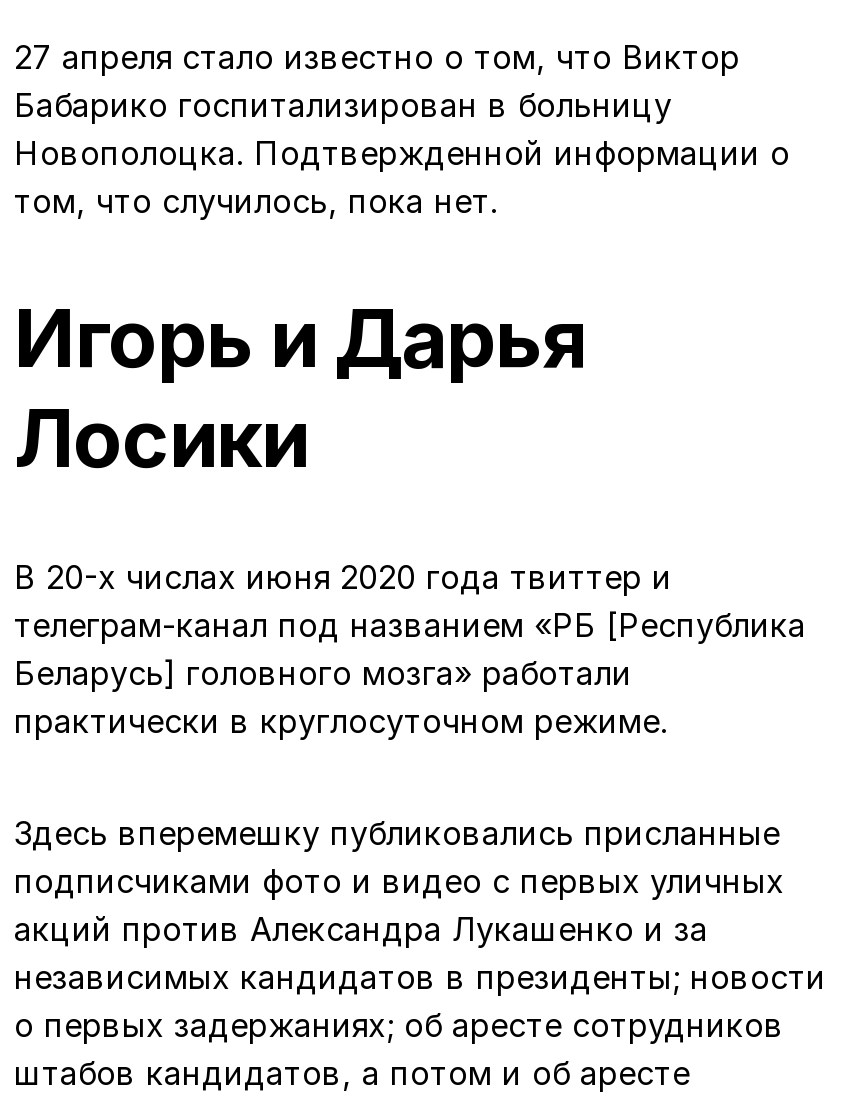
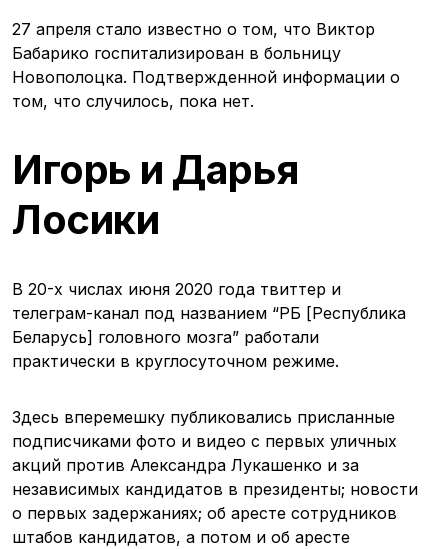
[14,605,806,645] телеграм-канал под названием «РБ [Республика -> [12,303,406,323] телеграм-канал под названием “РБ [Республика
[14,653,632,693] Беларусь] головного мозга» работали -> [12,327,319,347] Беларусь] головного мозга” работали

